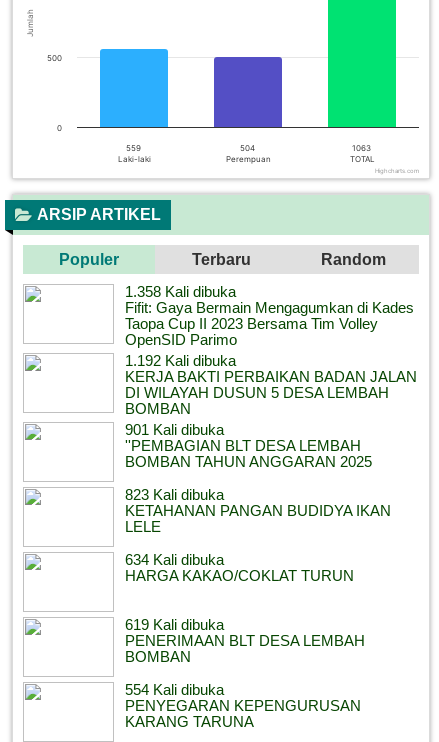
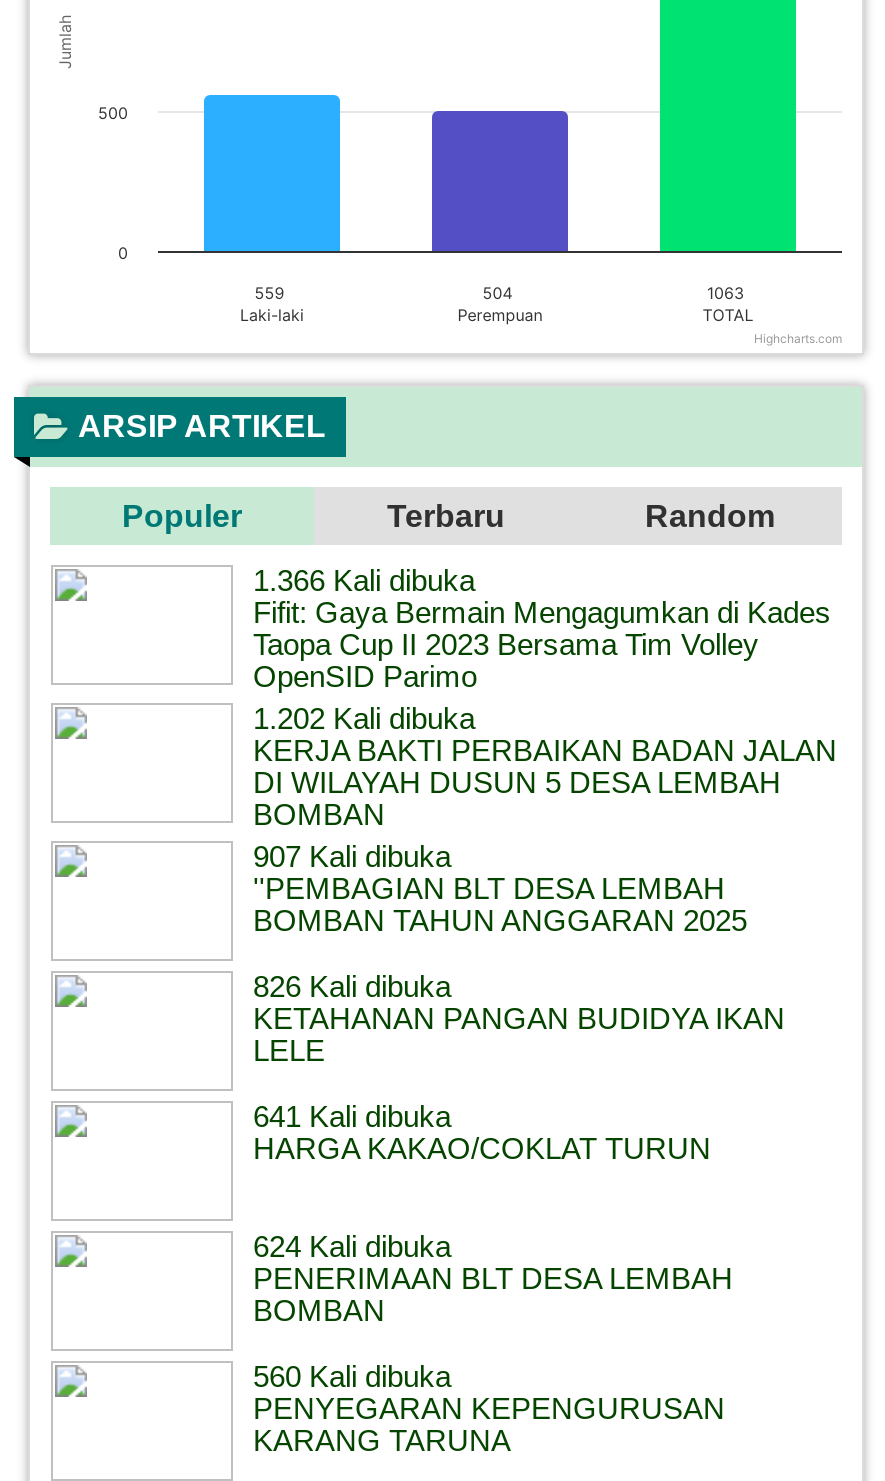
[124,283,235,300] 1.358 Kali dibuka -> [253,563,475,597] 1.366 Kali dibuka
[124,352,235,369] 1.192 Kali dibuka -> [253,701,475,735] 1.202 Kali dibuka
[124,421,223,438] 901 Kali dibuka -> [253,839,451,873] 907 Kali dibuka
[124,486,223,503] 823 Kali dibuka -> [253,969,451,1003] 826 Kali dibuka
[124,551,223,568] 634 Kali dibuka -> [253,1099,451,1133] 641 Kali dibuka
[124,616,223,633] 619 Kali dibuka -> [253,1229,451,1263] 624 Kali dibuka
[124,681,223,698] 554 Kali dibuka -> [253,1359,451,1393] 560 Kali dibuka

